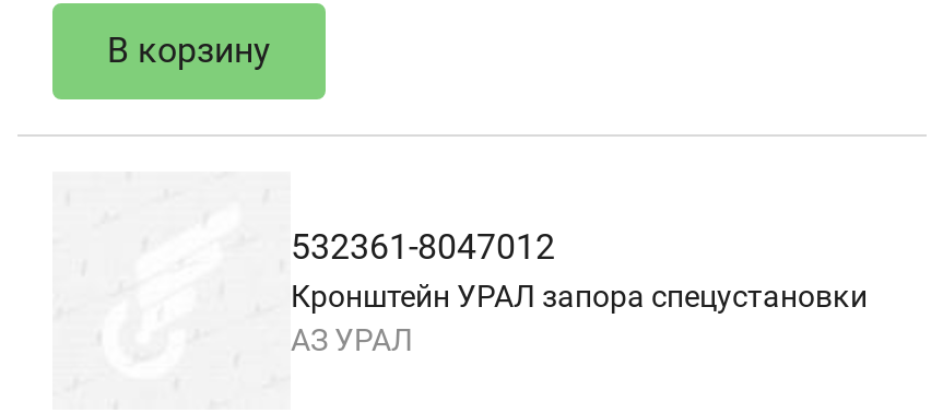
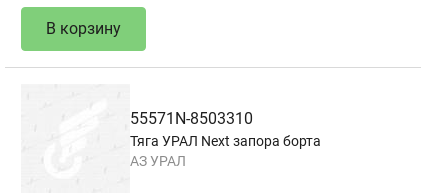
[291,225,868,312] 532361-8047012 | Кронштейн УРАЛ запора спецустановки -> [130,108,321,148] 55571N-8503310 | Тяга УРАЛ Next запора борта

